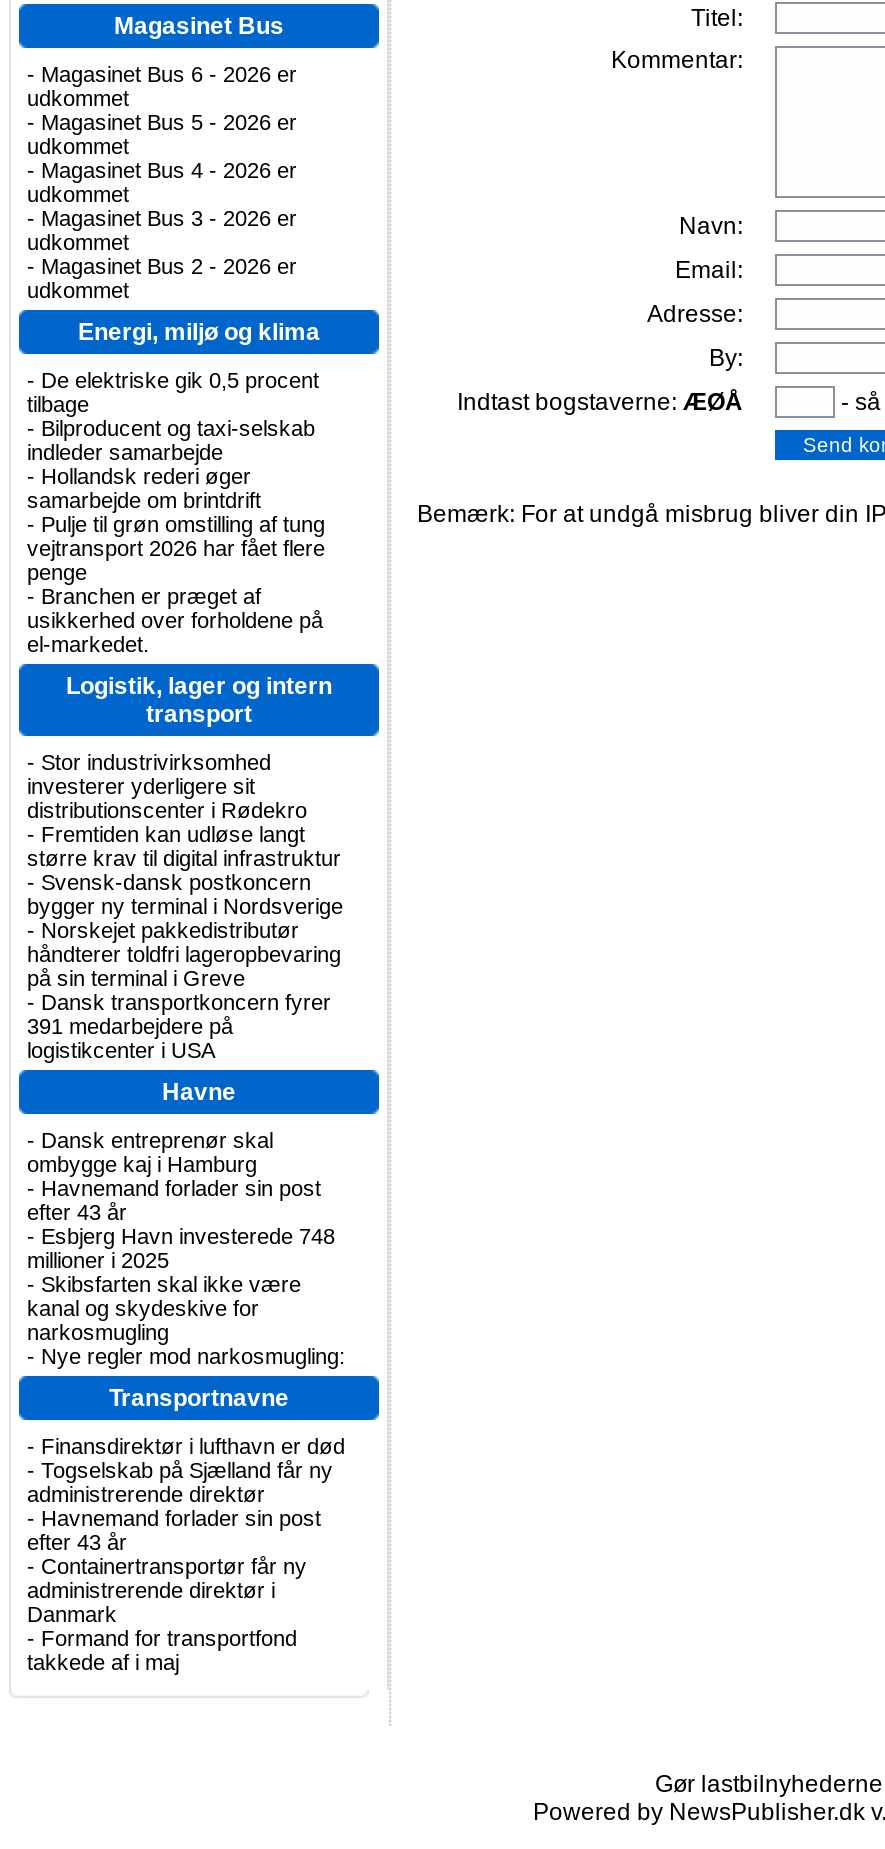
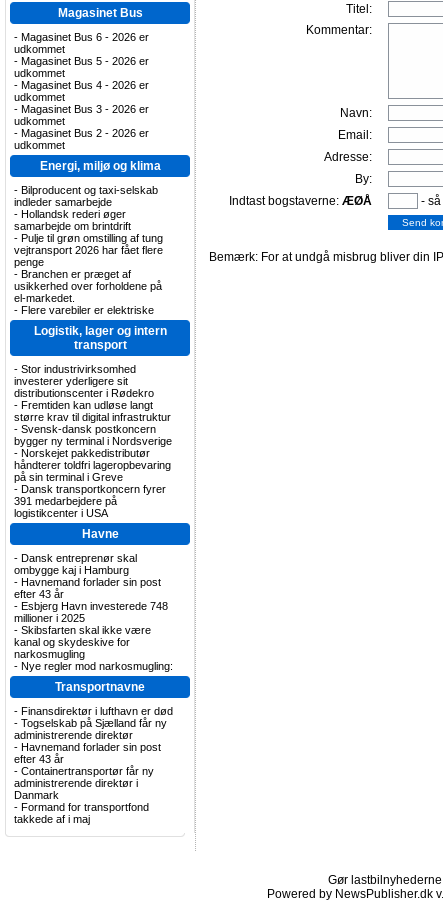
[27,368,319,416] - De elektriske gik 0,5 procent | tilbage -> none
none -> [14,304,154,316] - Flere varebiler er elektriske

